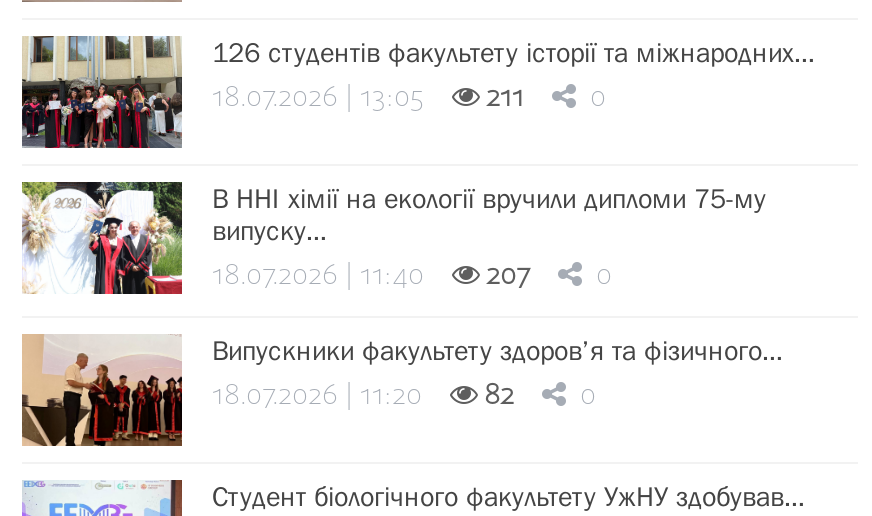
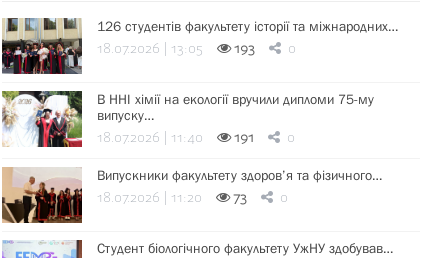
[486,77,524,119] 211 -> [234,39,255,60] 193
[486,255,530,297] 207 -> [234,128,254,149] 191
[484,375,514,417] 82 -> [233,188,247,209] 73

